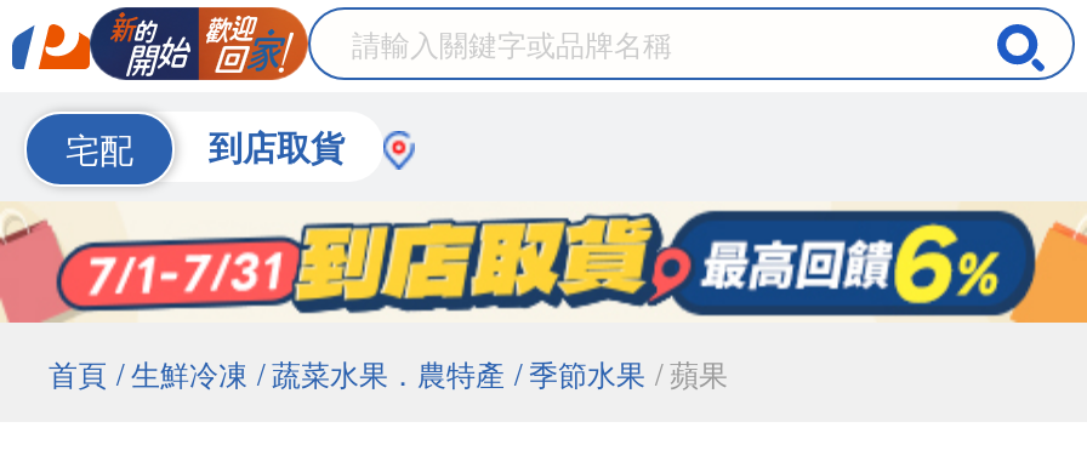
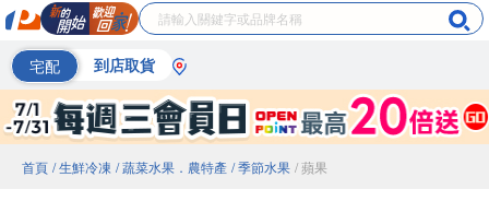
[7,206,1080,323] [image] -> [3,91,486,144] [image]

